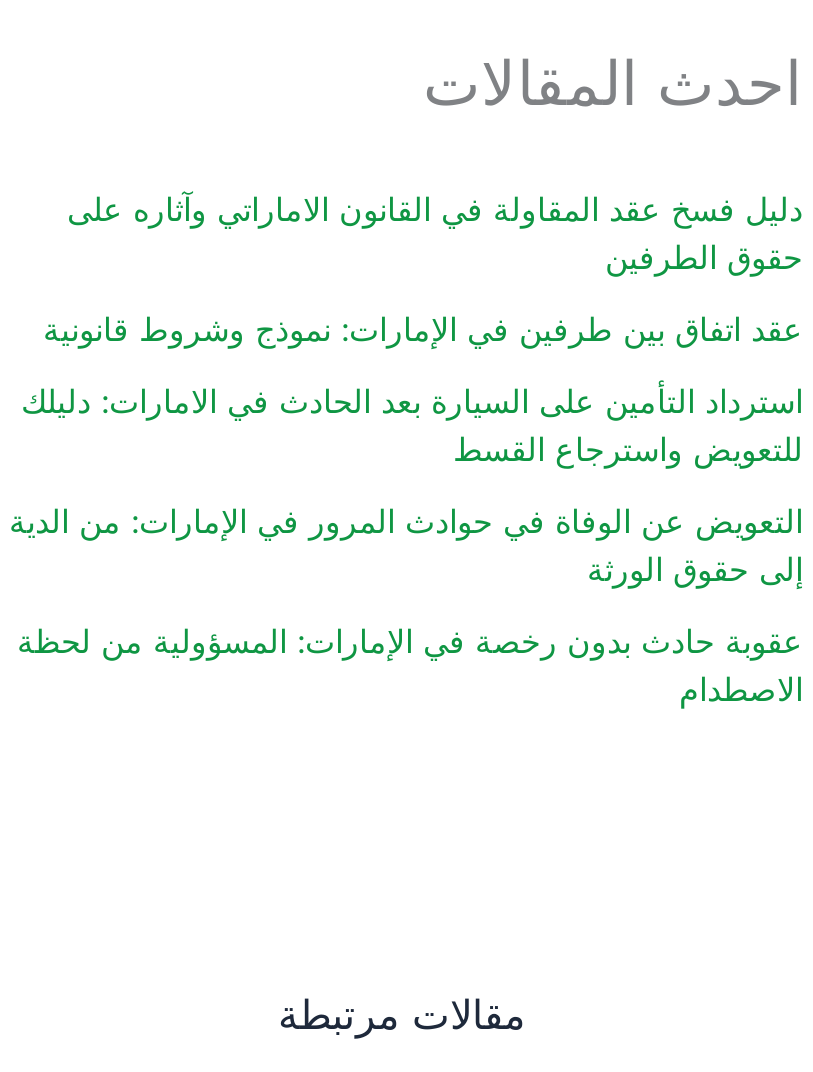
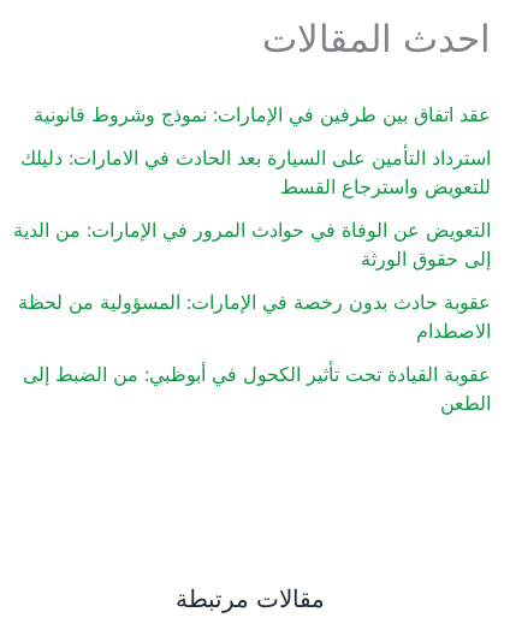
[67,190,803,278] دليل فسخ عقد المقاولة في القانون الاماراتي وآثاره على | حقوق الطرفين -> none
moved [9,310,803,710] -> [14,103,491,343]: عقد اتفاق بين طرفين في الإمارات: نموذج وشروط قانونية | استرداد التأمين على السيارة بعد الحادث في الامارات: دليلك | للتعويض واسترجاع القسط | التعويض عن الوفاة في حوادث المرور في الإمارات: من الدية | إلى حقوق الورثة | عقوبة حادث بدون رخصة في الإمارات: المسؤولية من لحظة | الاصطدام
none -> [23,362,491,415] عقوبة القيادة تحت تأثير الكحول في أبوظبي: من الضبط إلى | الطعن

